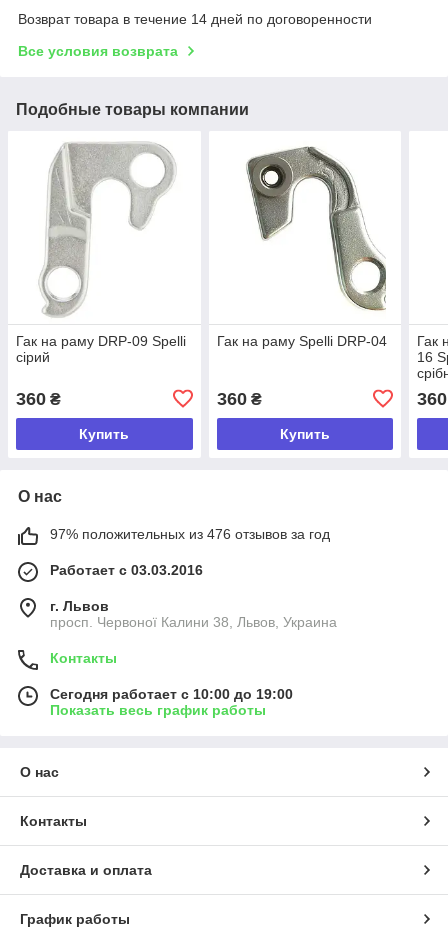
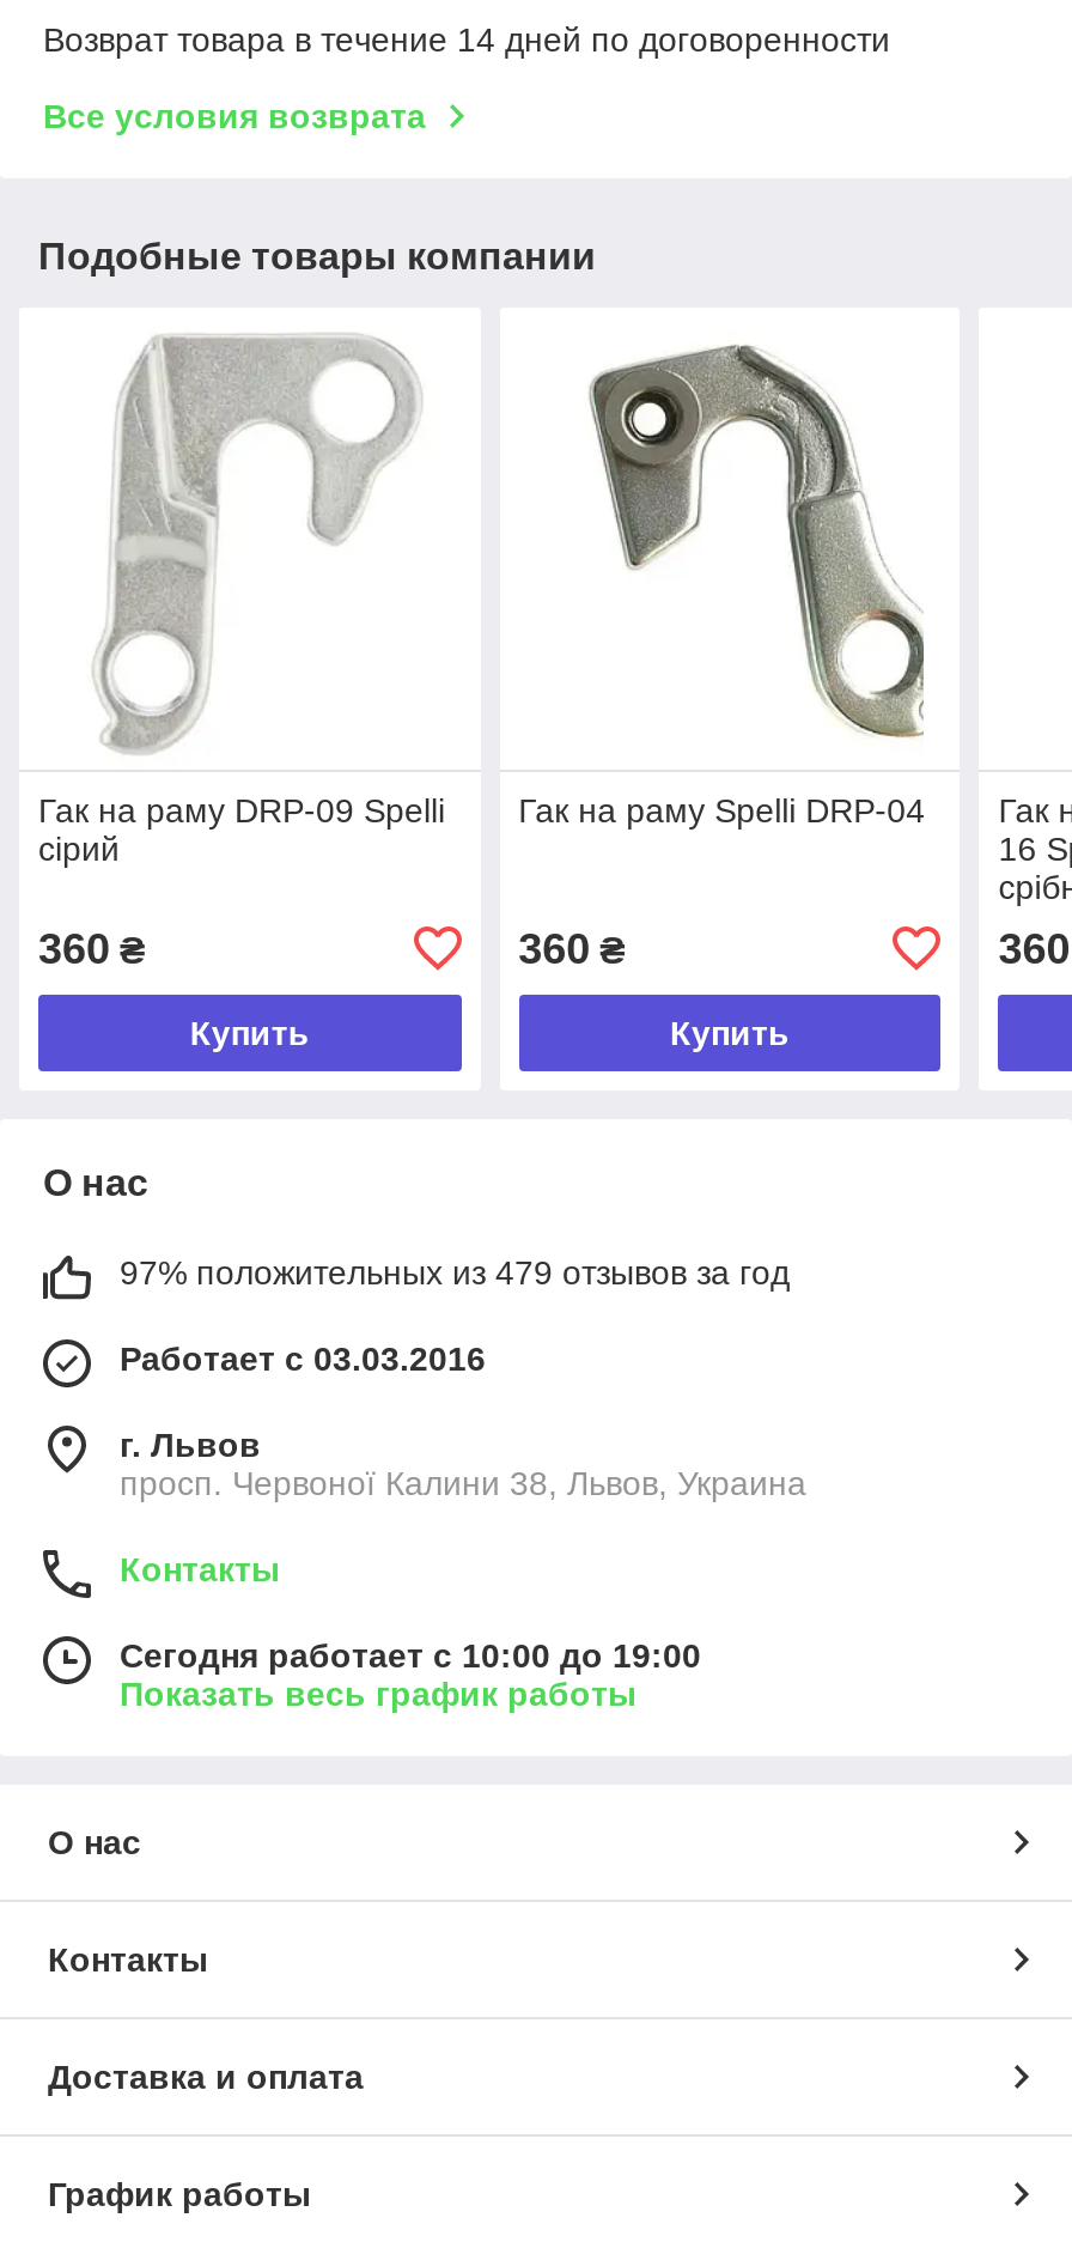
[50,526,330,542] 97% положительных из 476 отзывов за год -> [120,1253,790,1291] 97% положительных из 479 отзывов за год

